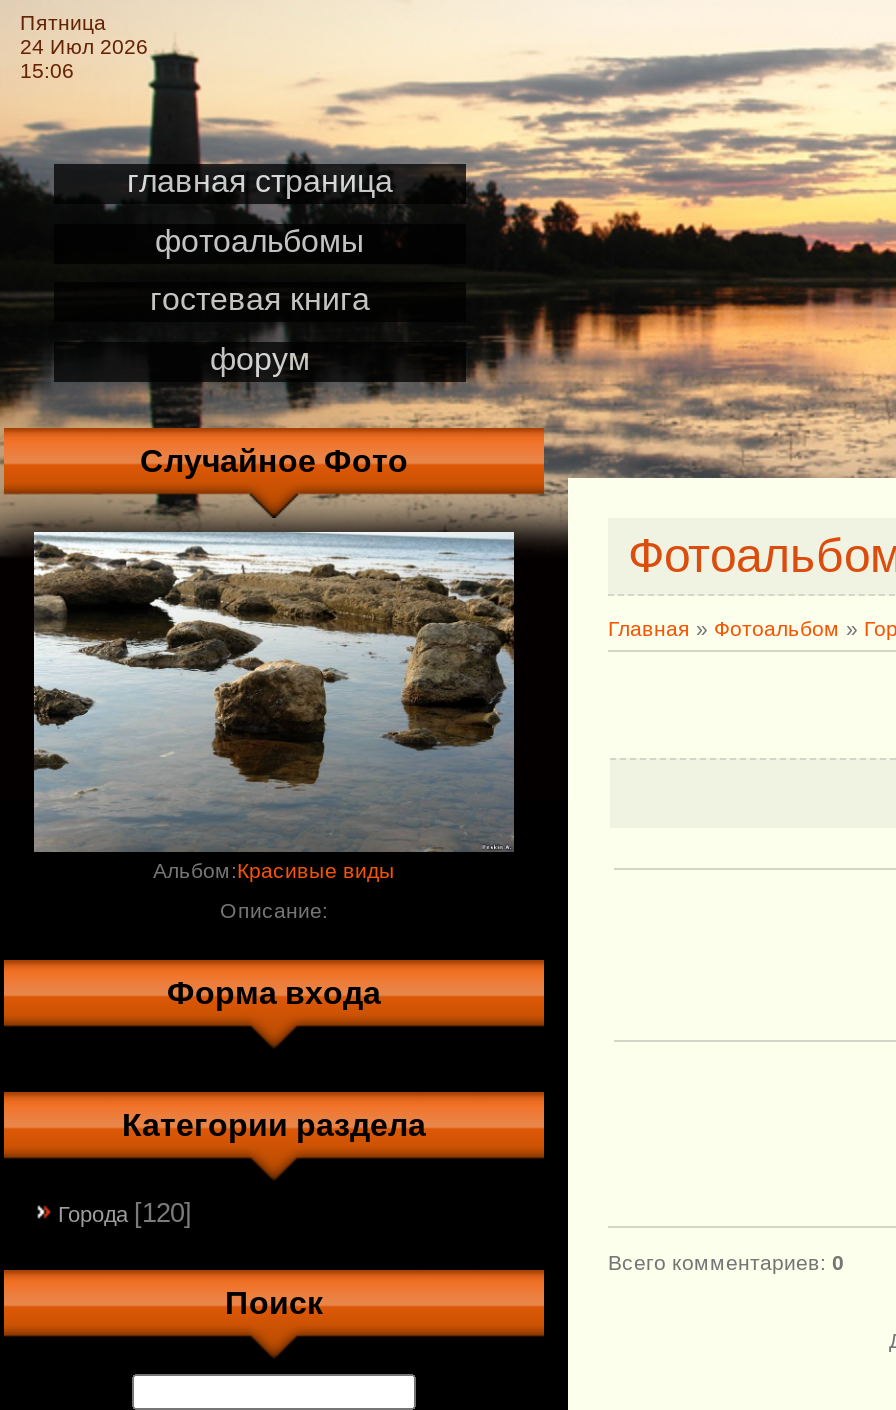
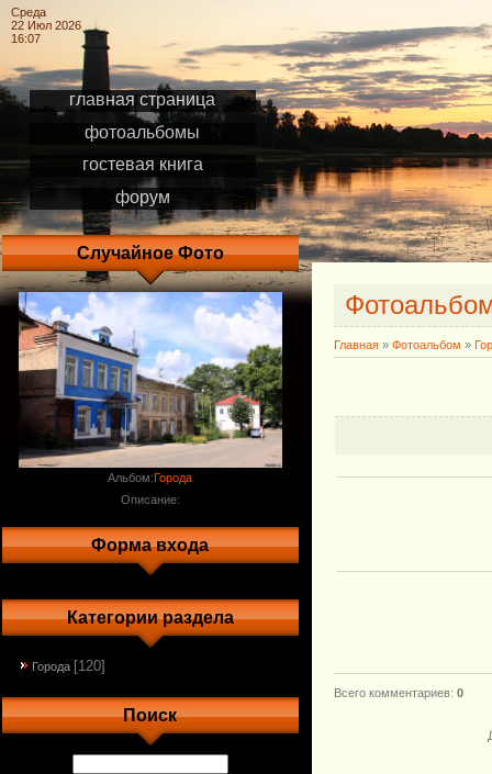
[20,10,148,82] Пятница | 24 Июл 2026 | 15:06 -> [11,5,81,45] Среда | 22 Июл 2026 | 16:07
[32,532,516,882] [image] | Альбом: Красивые виды -> [18,291,283,484] [image] | Альбом: Города

